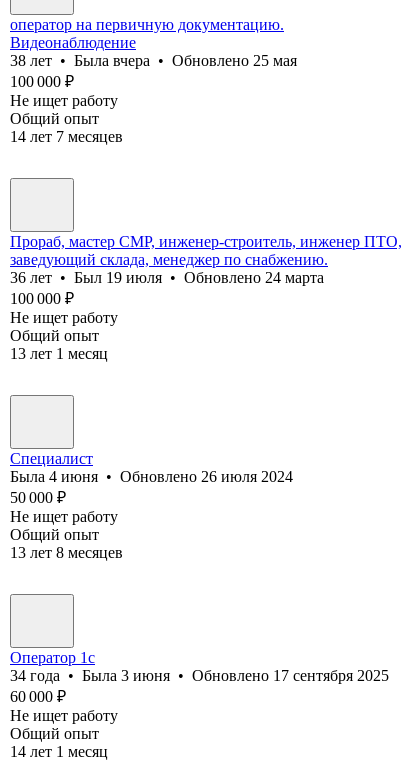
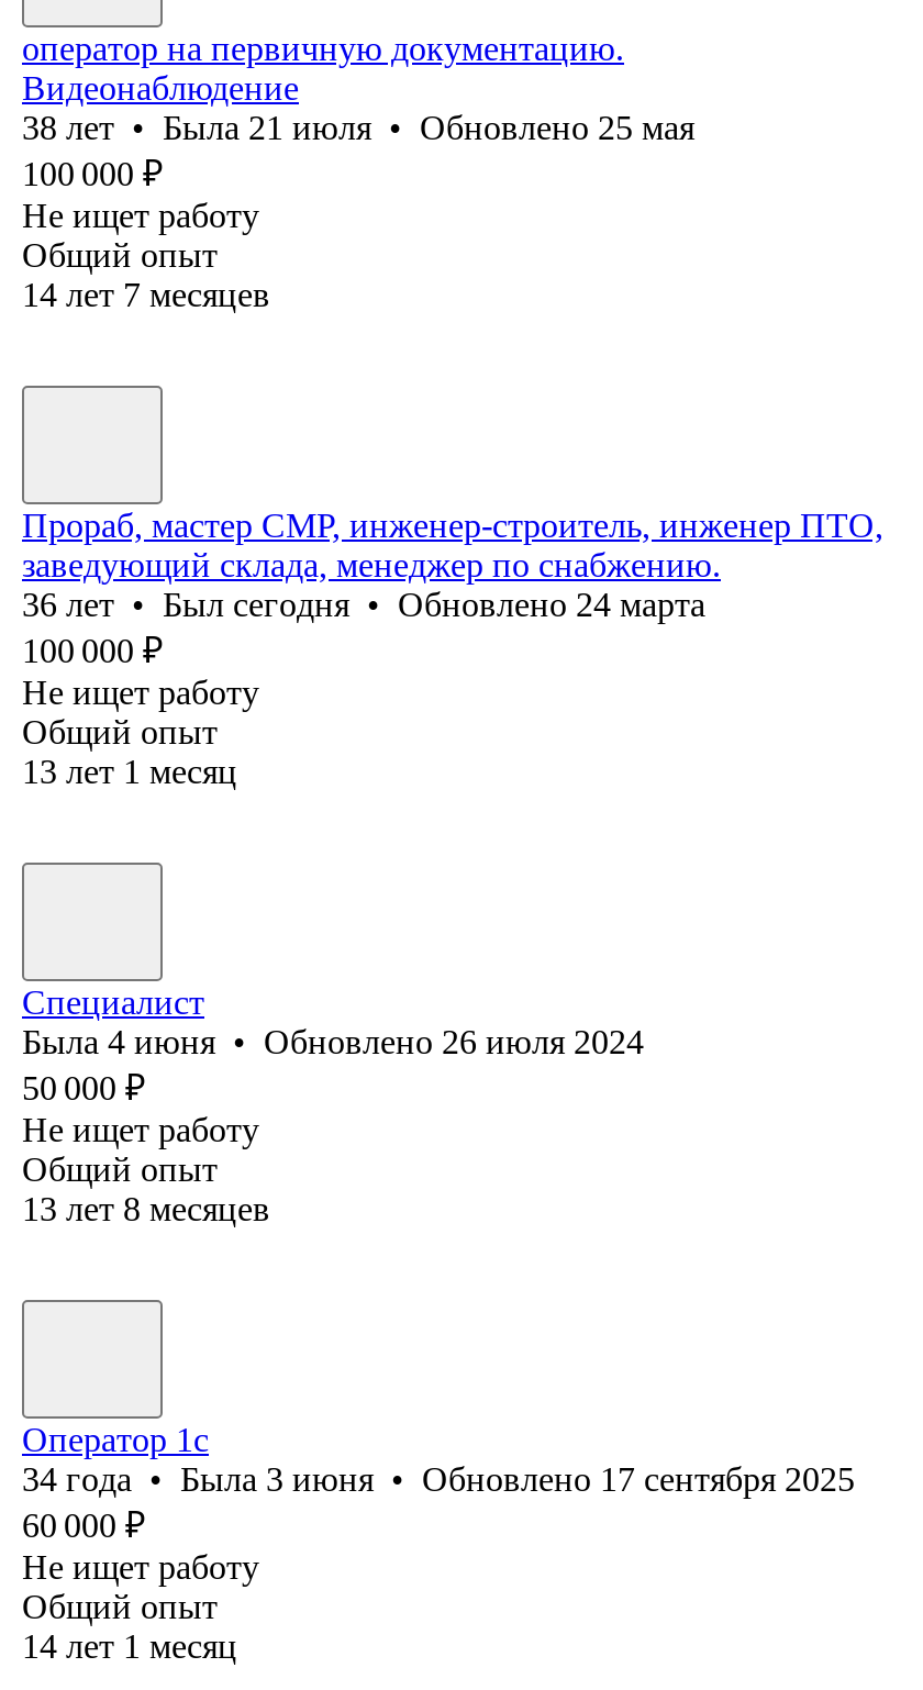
[10,52,297,69] 38 лет • Была вчера • Обновлено 25 мая -> [22,109,694,146] 38 лет • Была 21 июля • Обновлено 25 мая
[10,269,324,286] 36 лет • Был 19 июля • Обновлено 24 марта -> [22,585,705,623] 36 лет • Был сегодня • Обновлено 24 марта

